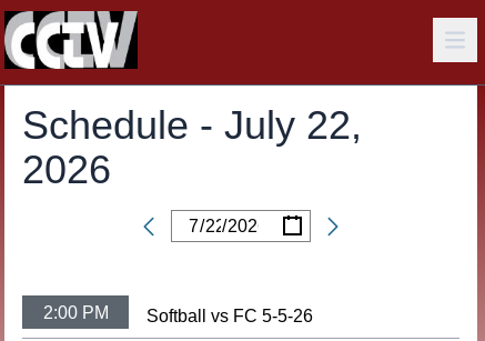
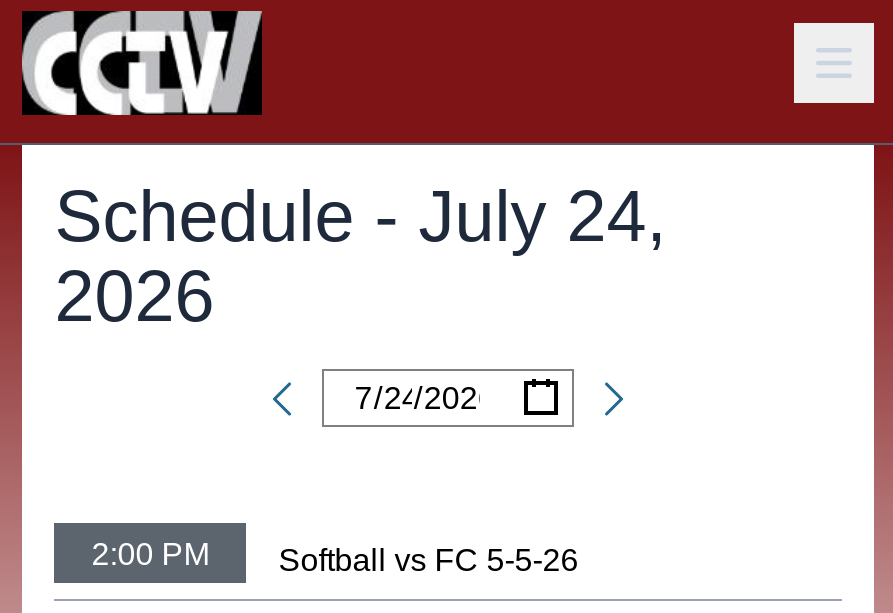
[22,102,362,148] Schedule - July 22, -> [54,175,666,257] Schedule - July 24,

